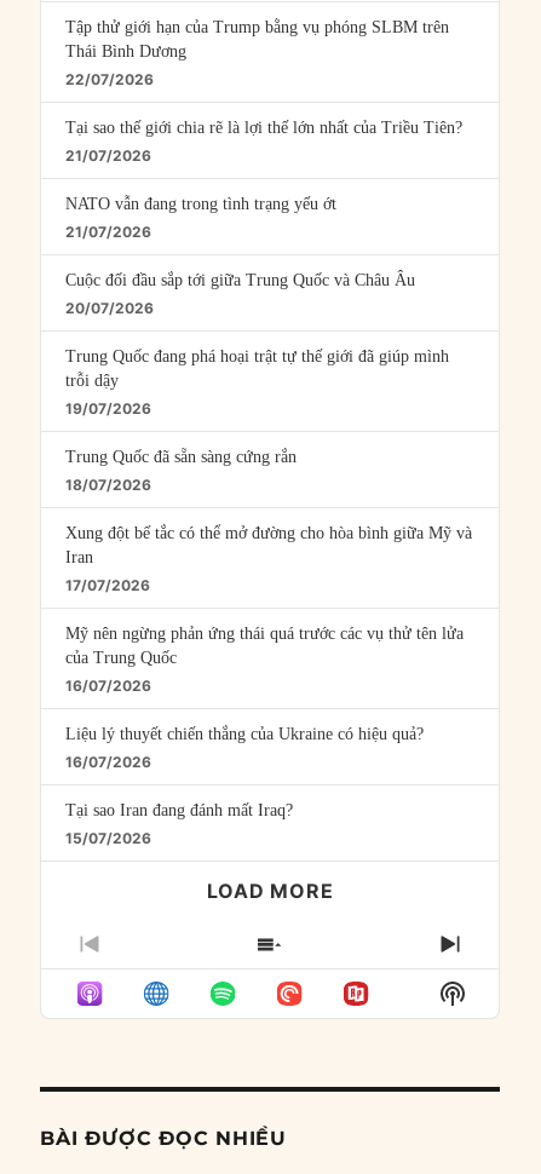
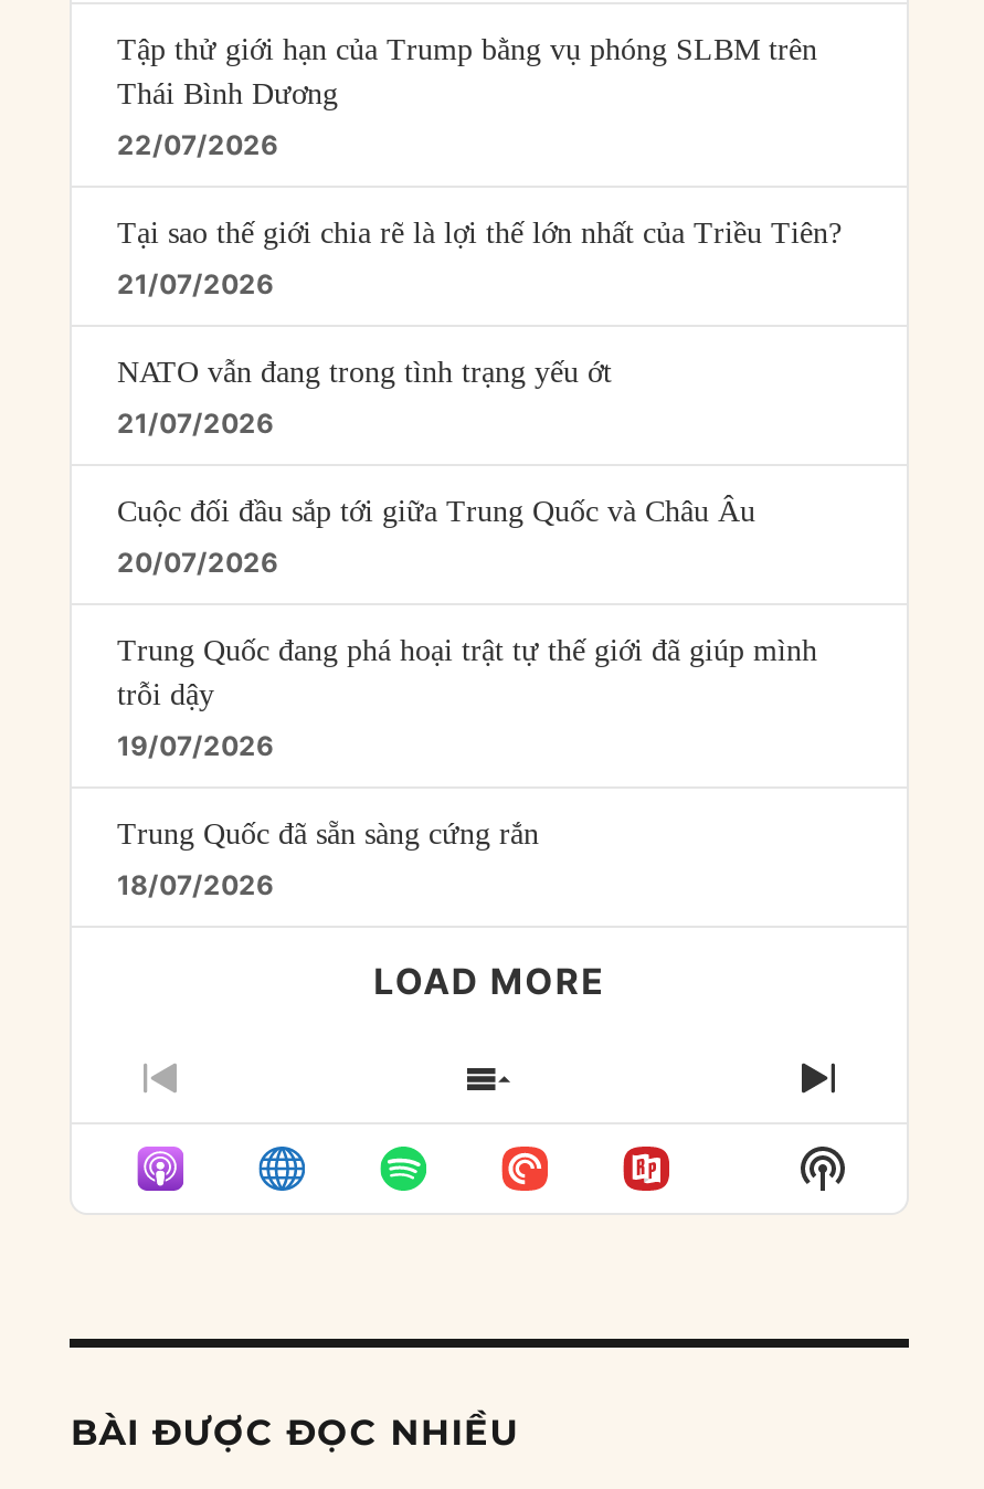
[66,524,473,847] Xung đột bế tắc có thể mở đường cho hòa bình giữa Mỹ và | Iran | 17/07/2026 | Mỹ nên ngừng phản ứng thái quá trước các vụ thử tên lửa | của Trung Quốc | 16/07/2026 | Liệu lý thuyết chiến thắng của Ukraine có hiệu quả? | 16/07/2026 | Tại sao Iran đang đánh mất Iraq? | 15/07/2026 -> none

